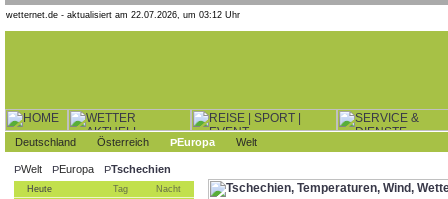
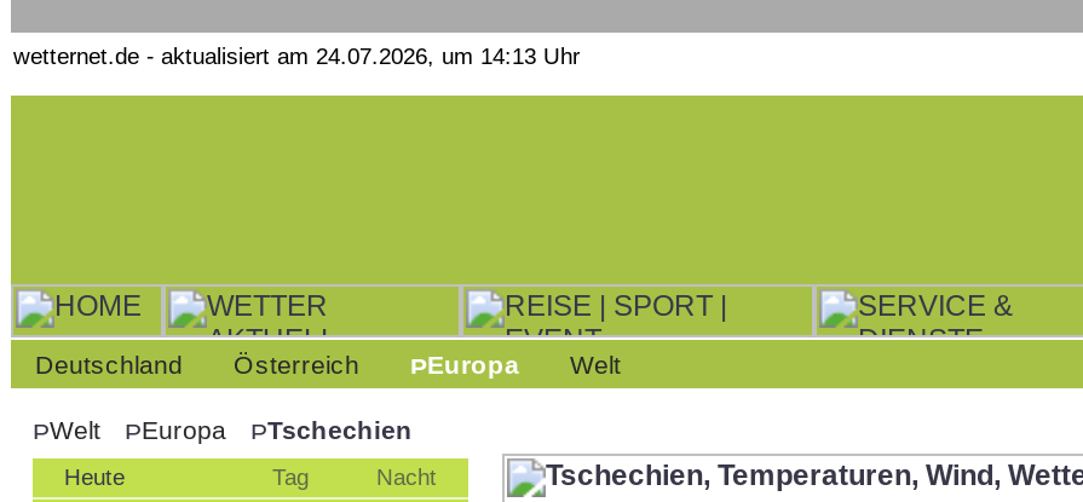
[6,10,240,20] wetternet.de - aktualisiert am 22.07.2026, um 03:12 Uhr -> [13,45,580,69] wetternet.de - aktualisiert am 24.07.2026, um 14:13 Uhr

